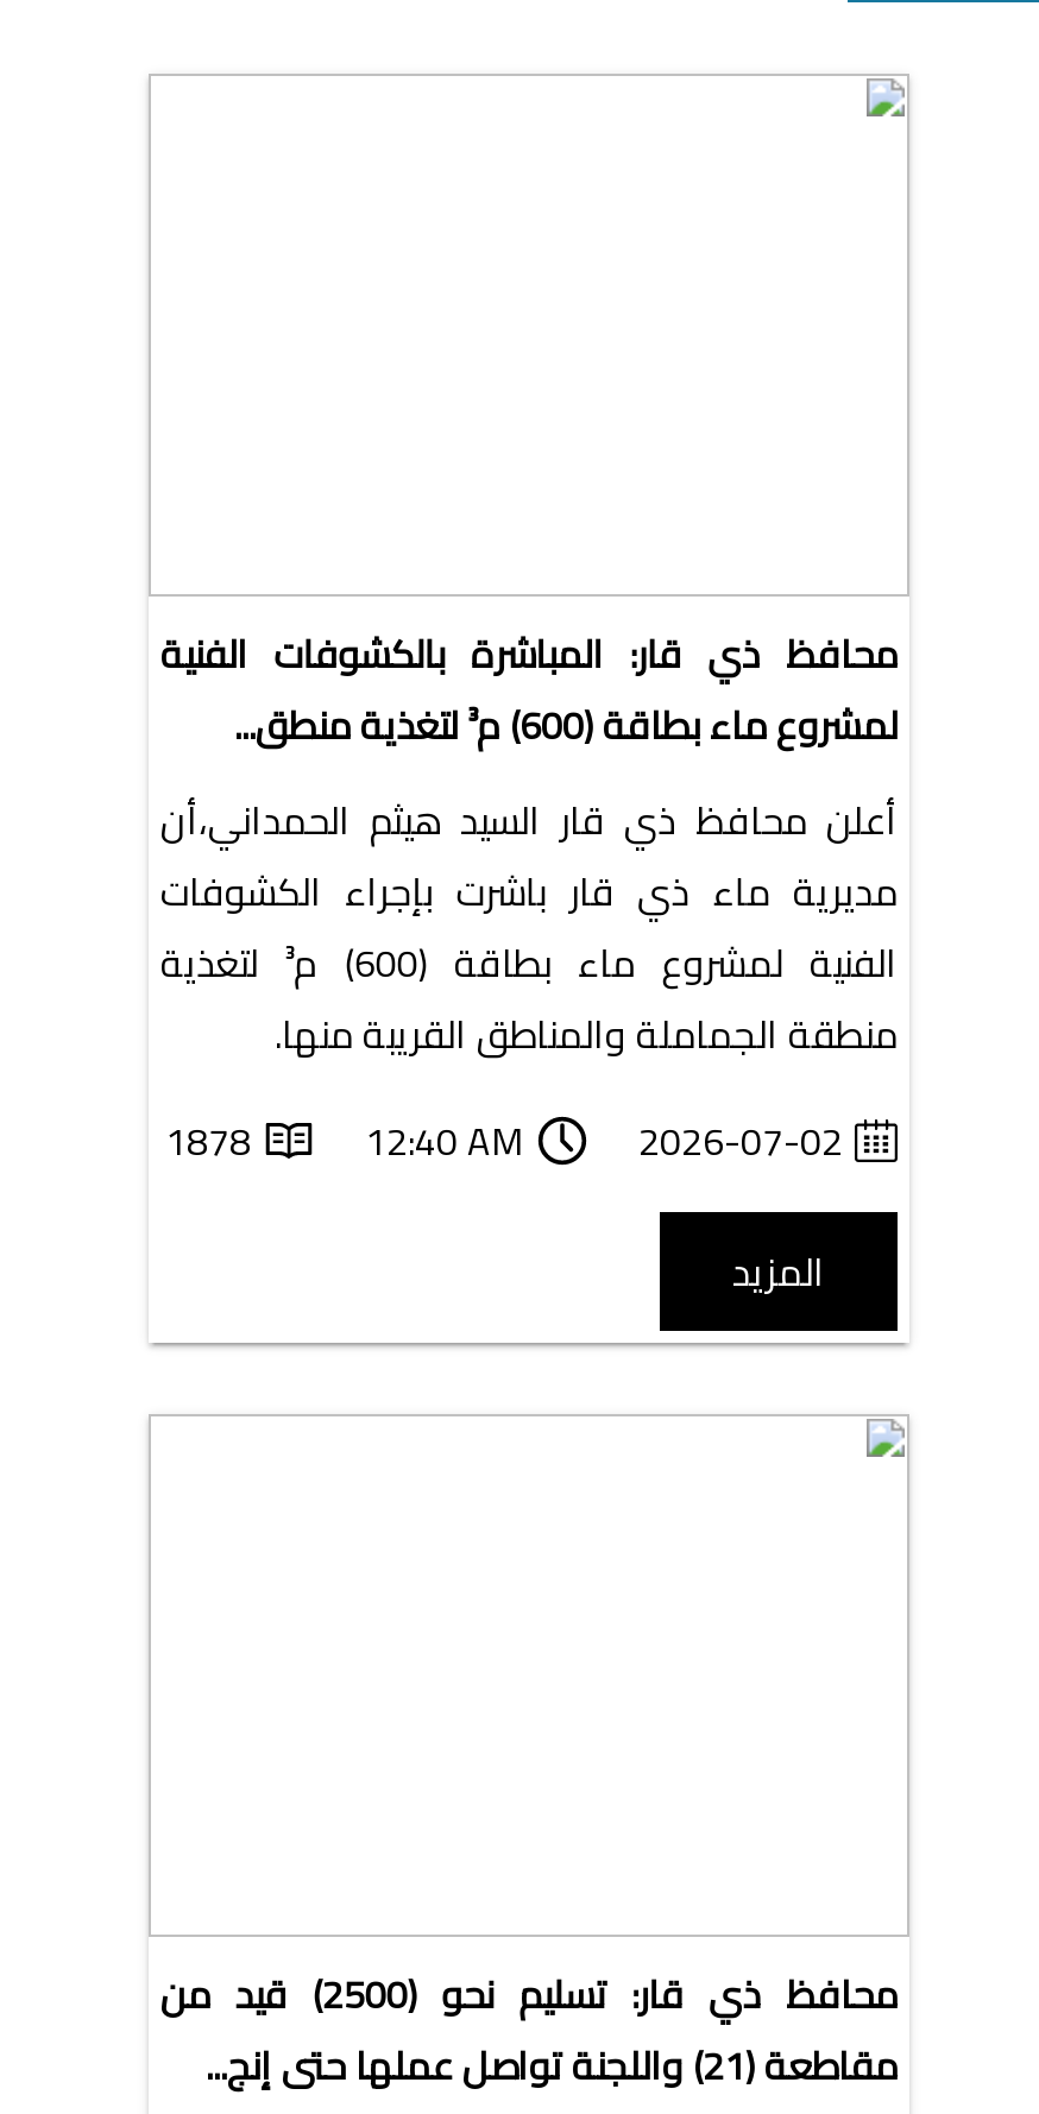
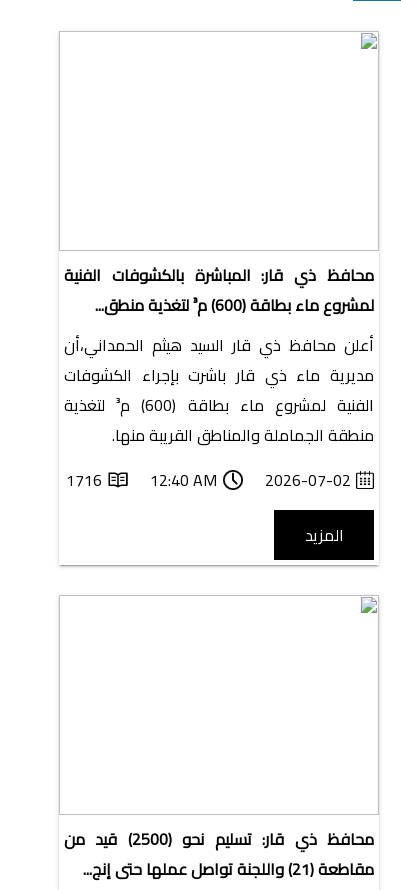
[165,1106,843,1177] 1878 12:40 AM 2026-07-02 -> [66,465,351,495] 1716 12:40 AM 2026-07-02

